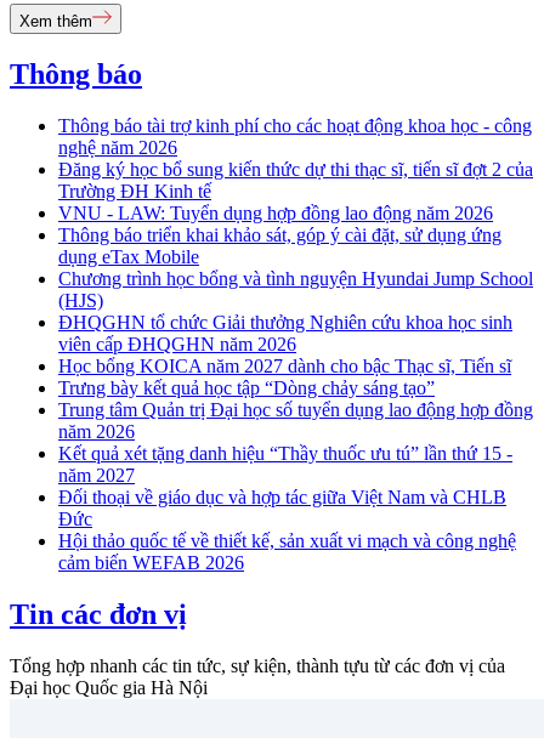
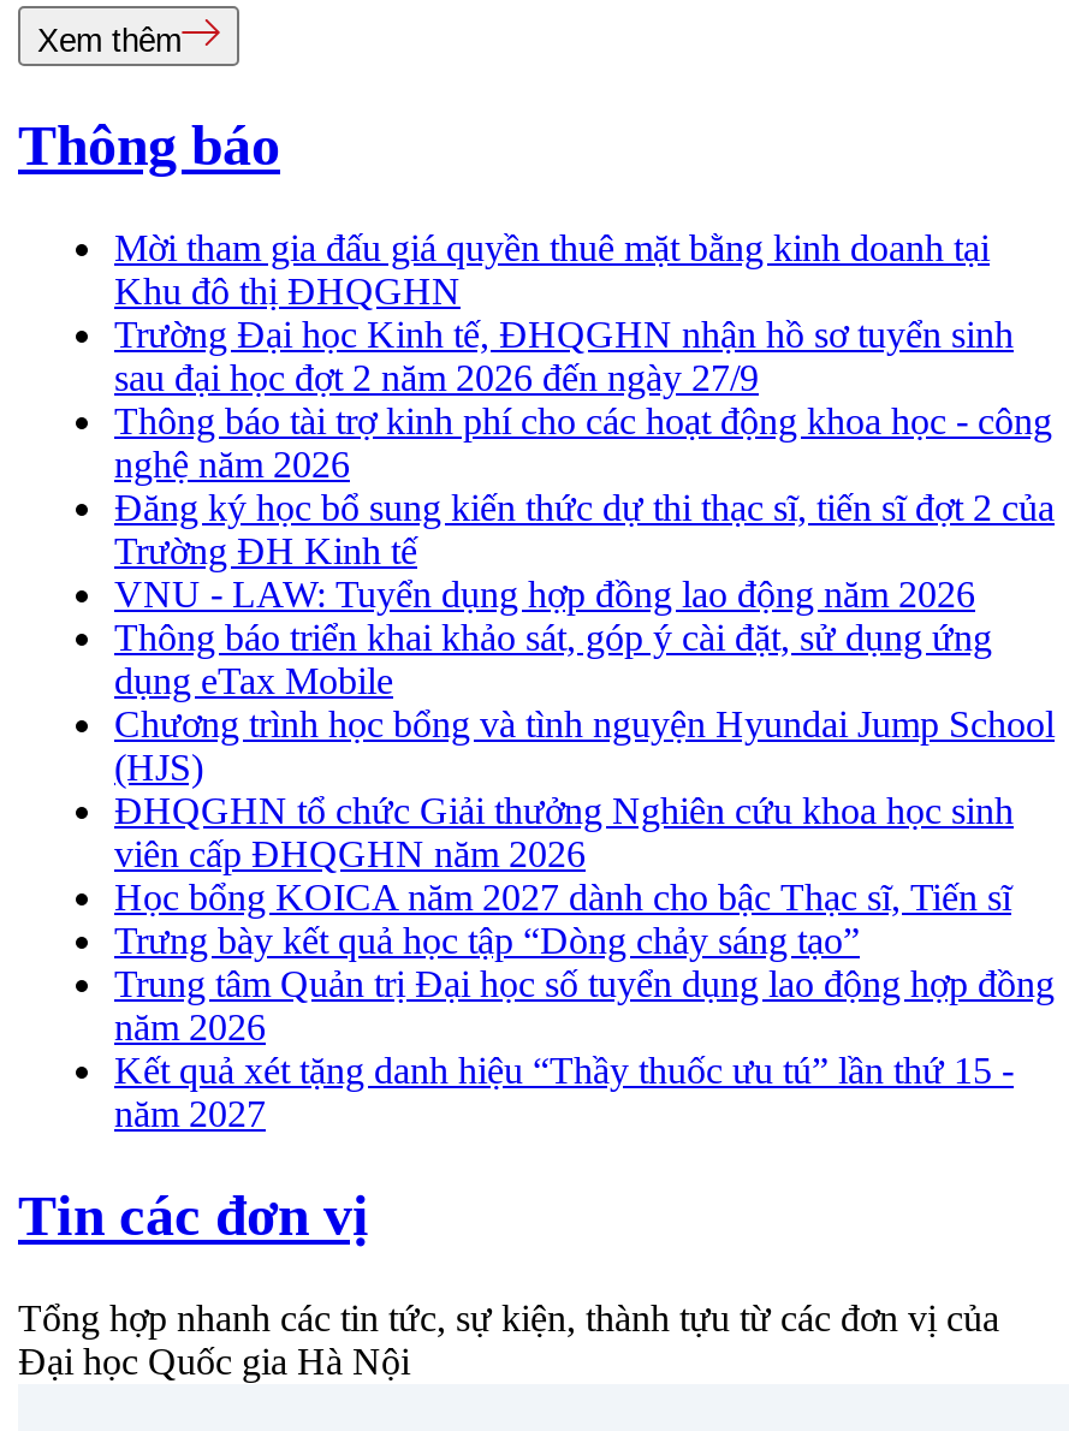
none -> [114,228,1014,399] Mời tham gia đấu giá quyền thuê mặt bằng kinh doanh tại | Khu đô thị ĐHQGHN | Trường Đại học Kinh tế, ĐHQGHN nhận hồ sơ tuyển sinh | sau đại học đợt 2 năm 2026 đến ngày 27/9
moved [58,116,533,486] -> [114,401,1055,1134]: Thông báo tài trợ kinh phí cho các hoạt động khoa học - công | nghệ năm 2026 | Đăng ký học bổ sung kiến thức dự thi thạc sĩ, tiến sĩ đợt 2 của | ... | Kết quả xét tặng danh hiệu “Thầy thuốc ưu tú” lần thứ 15 - | năm 2027
[58,487,516,573] Đối thoại về giáo dục và hợp tác giữa Việt Nam và CHLB | Đức | Hội thảo quốc tế về thiết kế, sản xuất vi mạch và công nghệ | cảm biến WEFAB 2026 -> none

